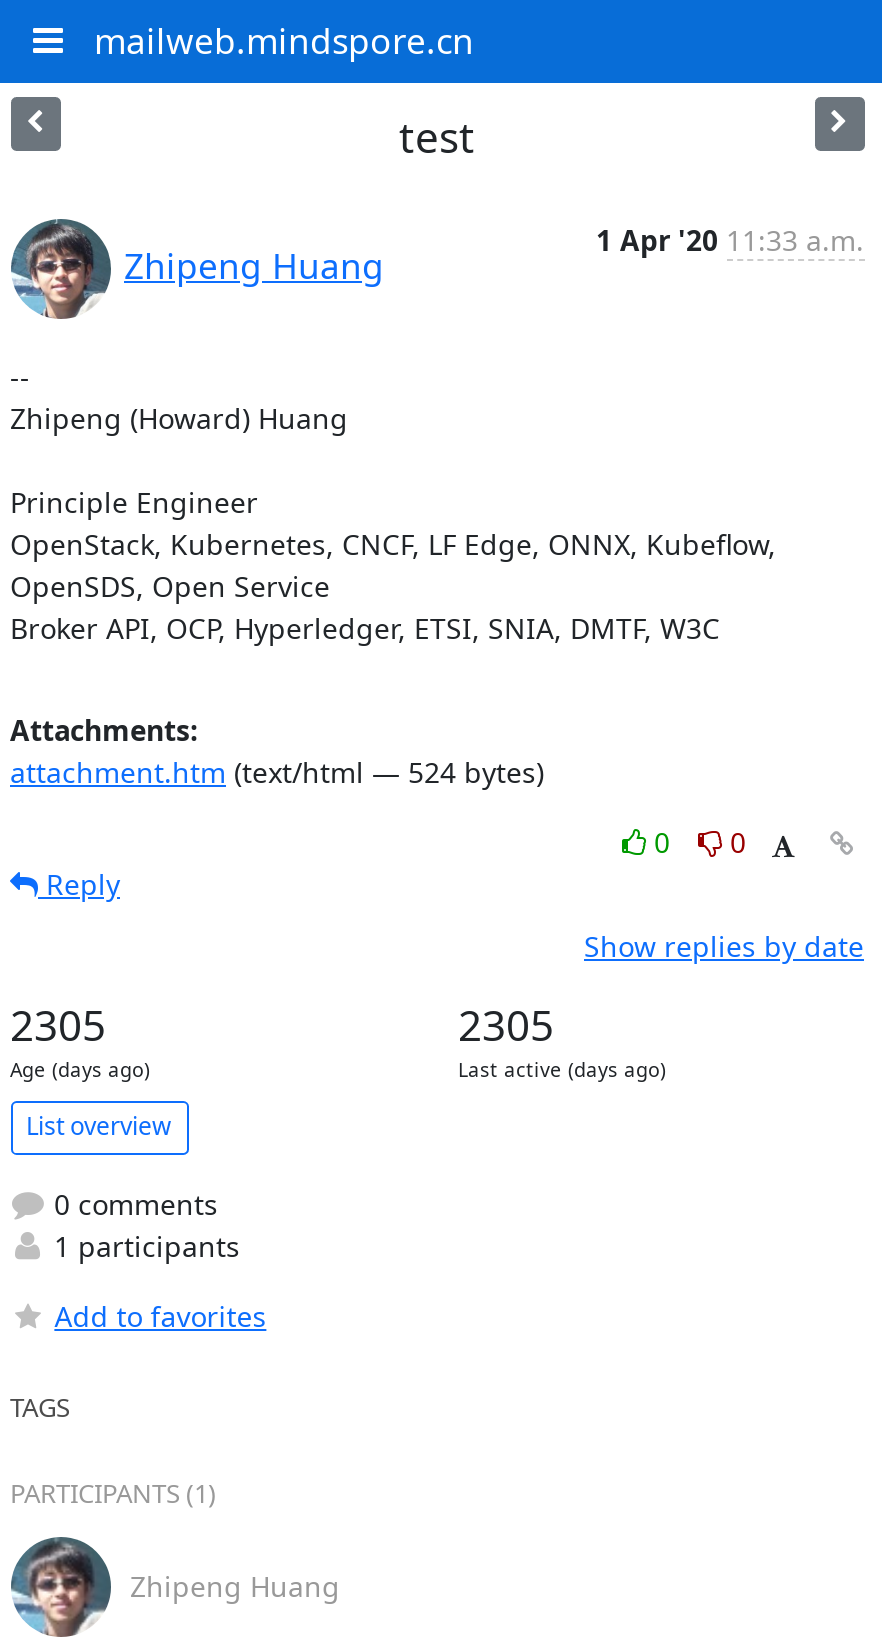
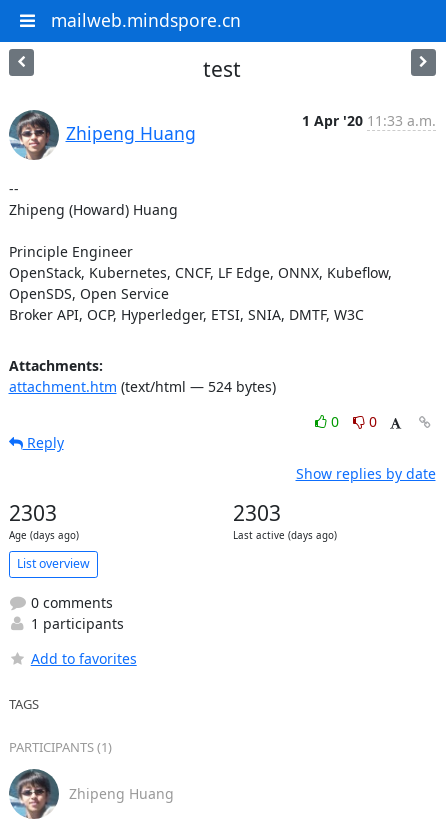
[10,996,106,1052] 2305 -> [8,498,56,526] 2303
[458,996,554,1052] 2305 -> [232,498,280,526] 2303

